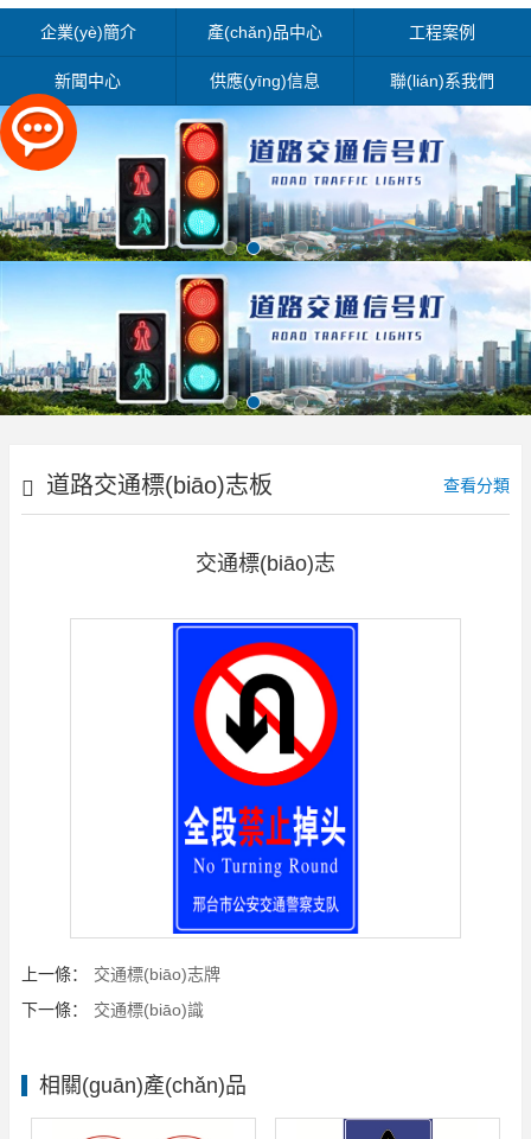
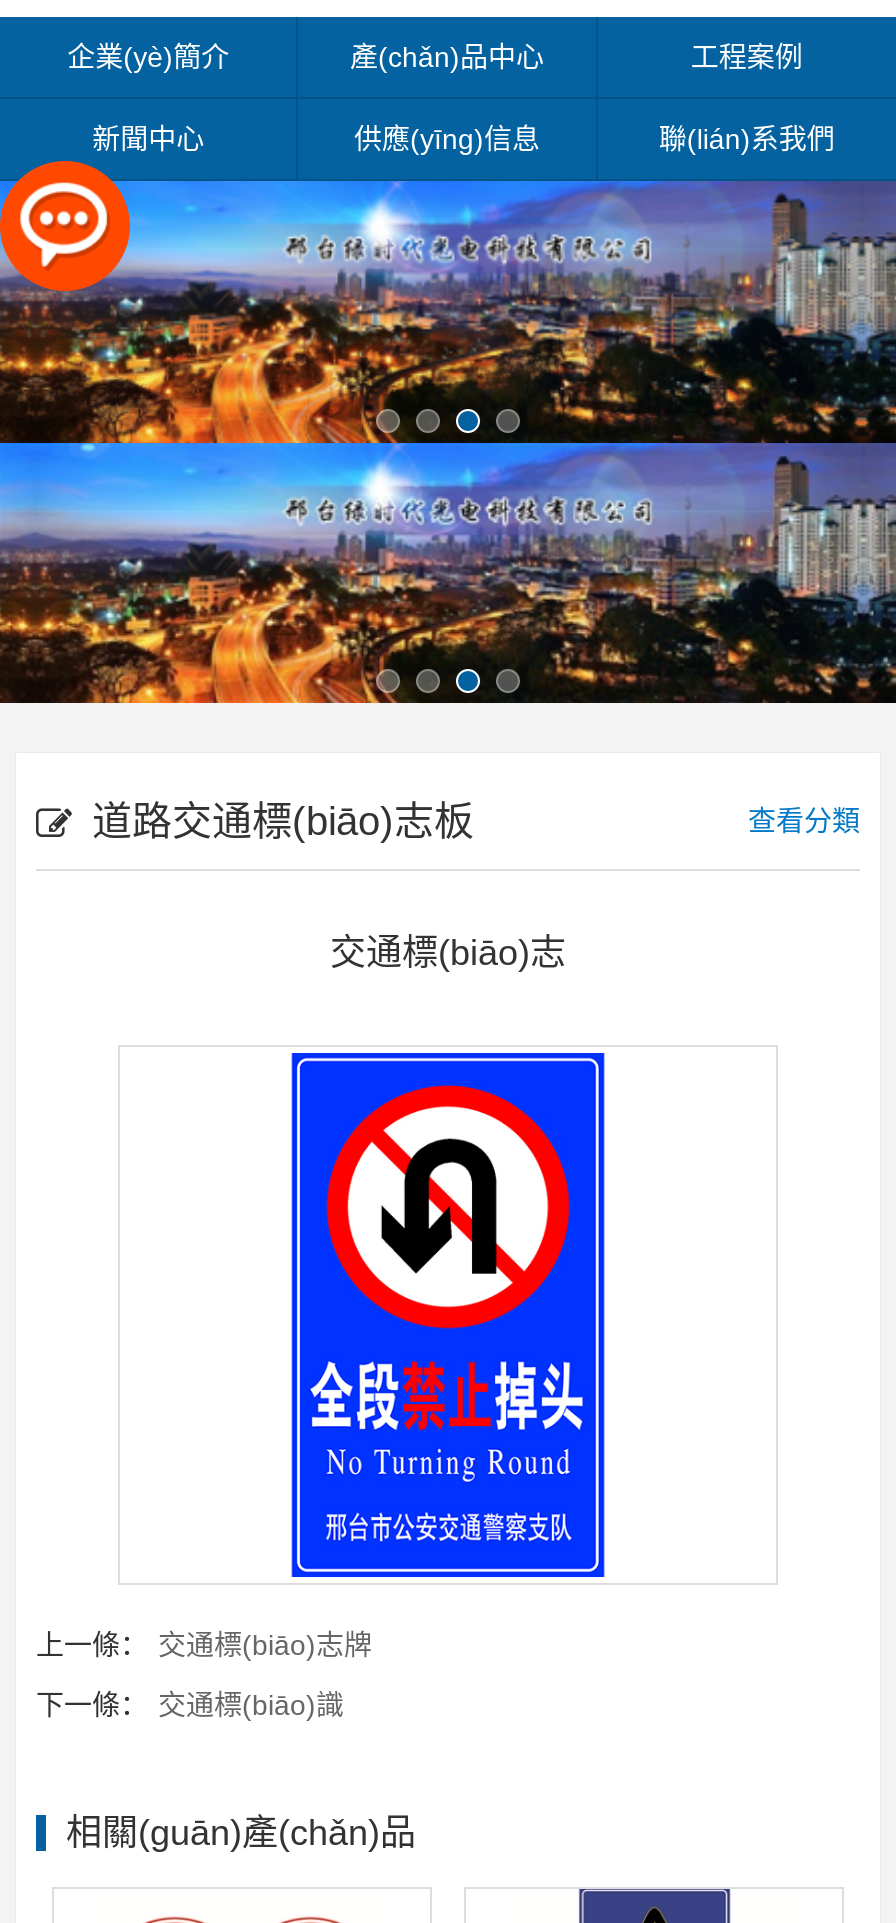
[4,104,527,416] [image] -> [6,181,890,705] [image]

